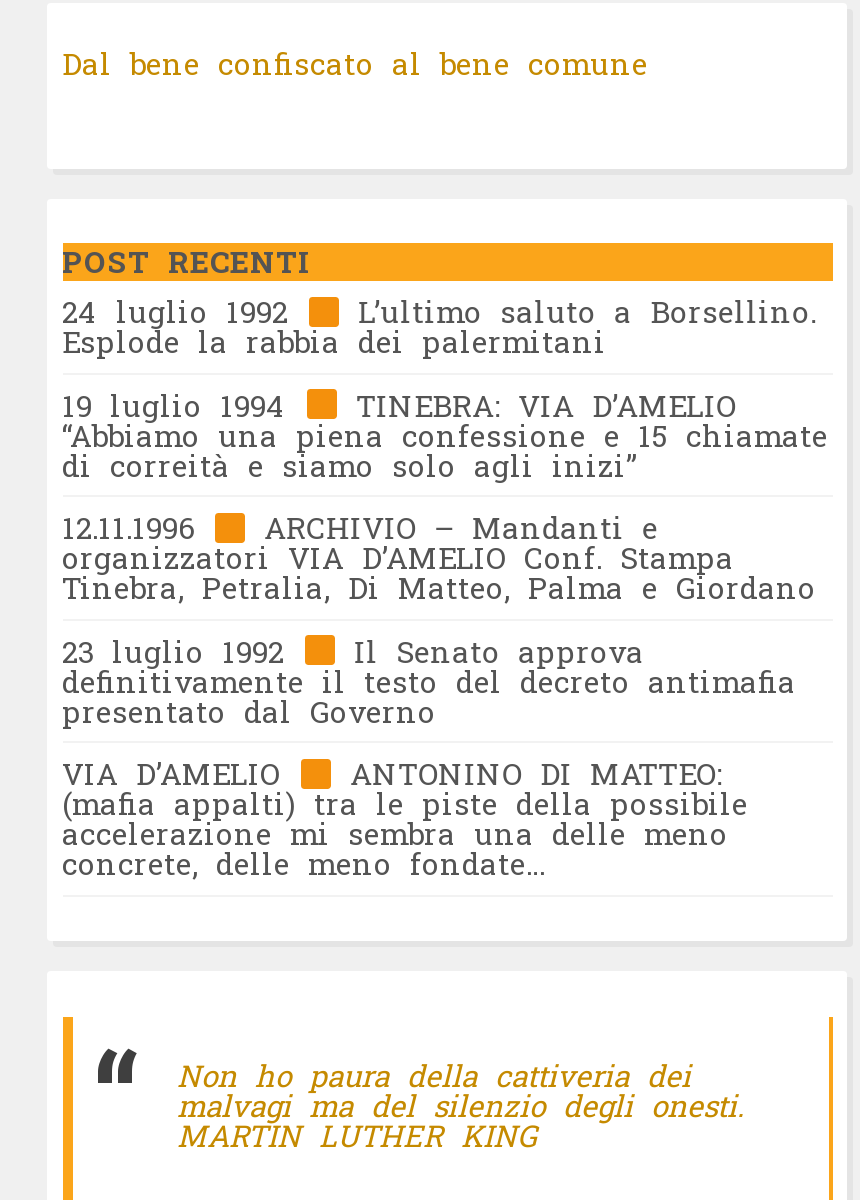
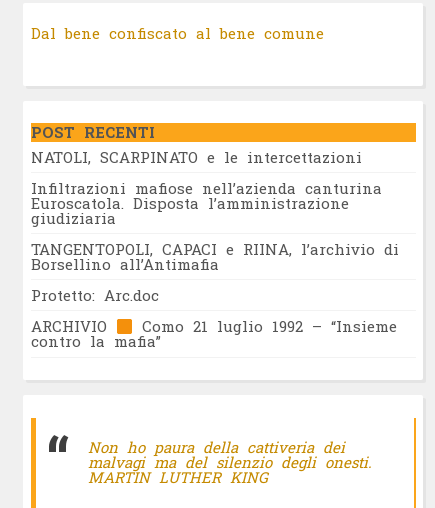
[62,291,816,361] 24 luglio 1992 | L’ultimo saluto a Borsellino. | Esplode la rabbia dei palermitani -> [30,146,361,166] NATOLI, SCARPINATO e le intercettazioni
[62,384,828,484] 19 luglio 1994 | TINEBRA: VIA D’AMELIO | “Abbiamo una piena confessione e 15 chiamate | di correità e siamo solo agli inizi” -> [30,177,381,227] Infiltrazioni mafiose nell’azienda canturina | Euroscatola. Disposta l’amministrazione | giudiziaria
[62,507,816,607] 12.11.1996 | ARCHIVIO – Mandanti e | organizzatori VIA D’AMELIO Conf. Stampa | Tinebra, Petralia, Di Matteo, Palma e Giordano -> [30,238,398,273] TANGENTOPOLI, CAPACI e RIINA, l’archivio di | Borsellino all’Antimafia
[62,630,796,730] 23 luglio 1992 | Il Senato approva | definitivamente il testo del decreto antimafia | presentato dal Governo -> [30,284,158,304] Protetto: Arc.doc
[62,753,748,883] VIA D’AMELIO | ANTONINO DI MATTEO: | (mafia appalti) tra le piste della possibile | accelerazione mi sembra una delle meno | concrete, delle meno fondate… -> [30,316,397,351] ARCHIVIO | Como 21 luglio 1992 – “Insieme | contro la mafia”

